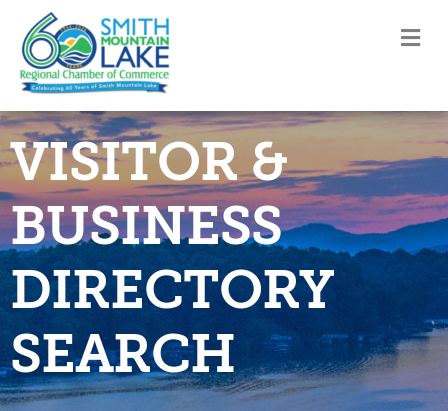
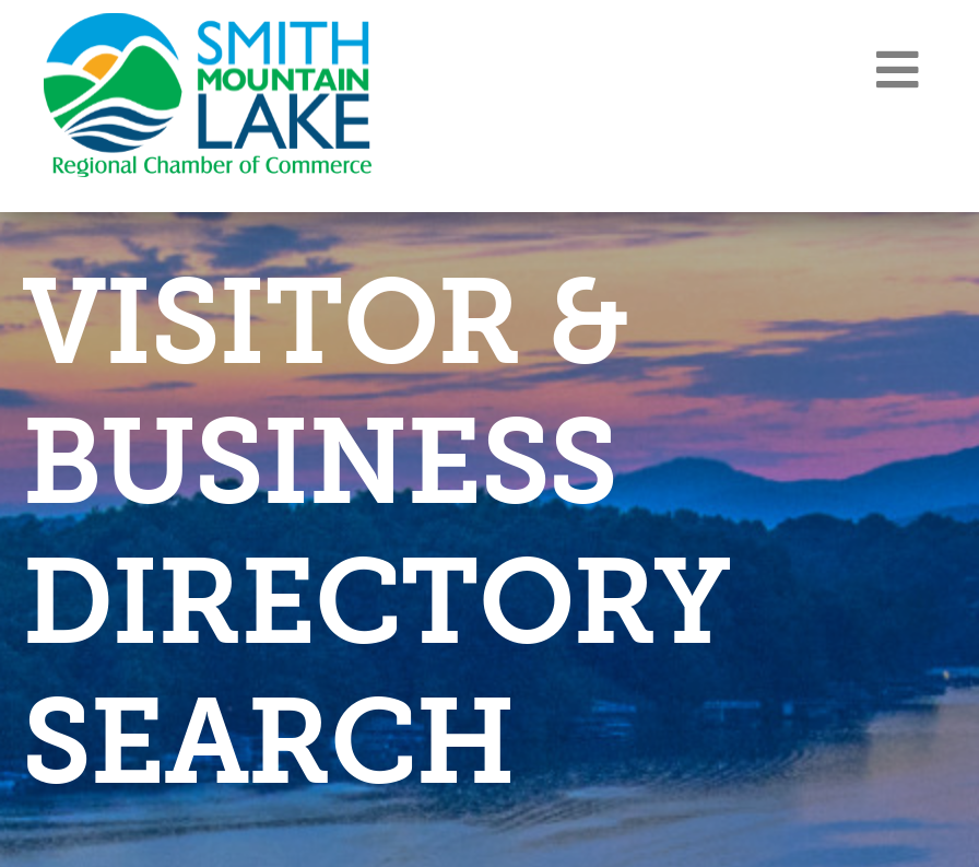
[19,12,170,94] [image] -> [42,11,374,177] [image]

